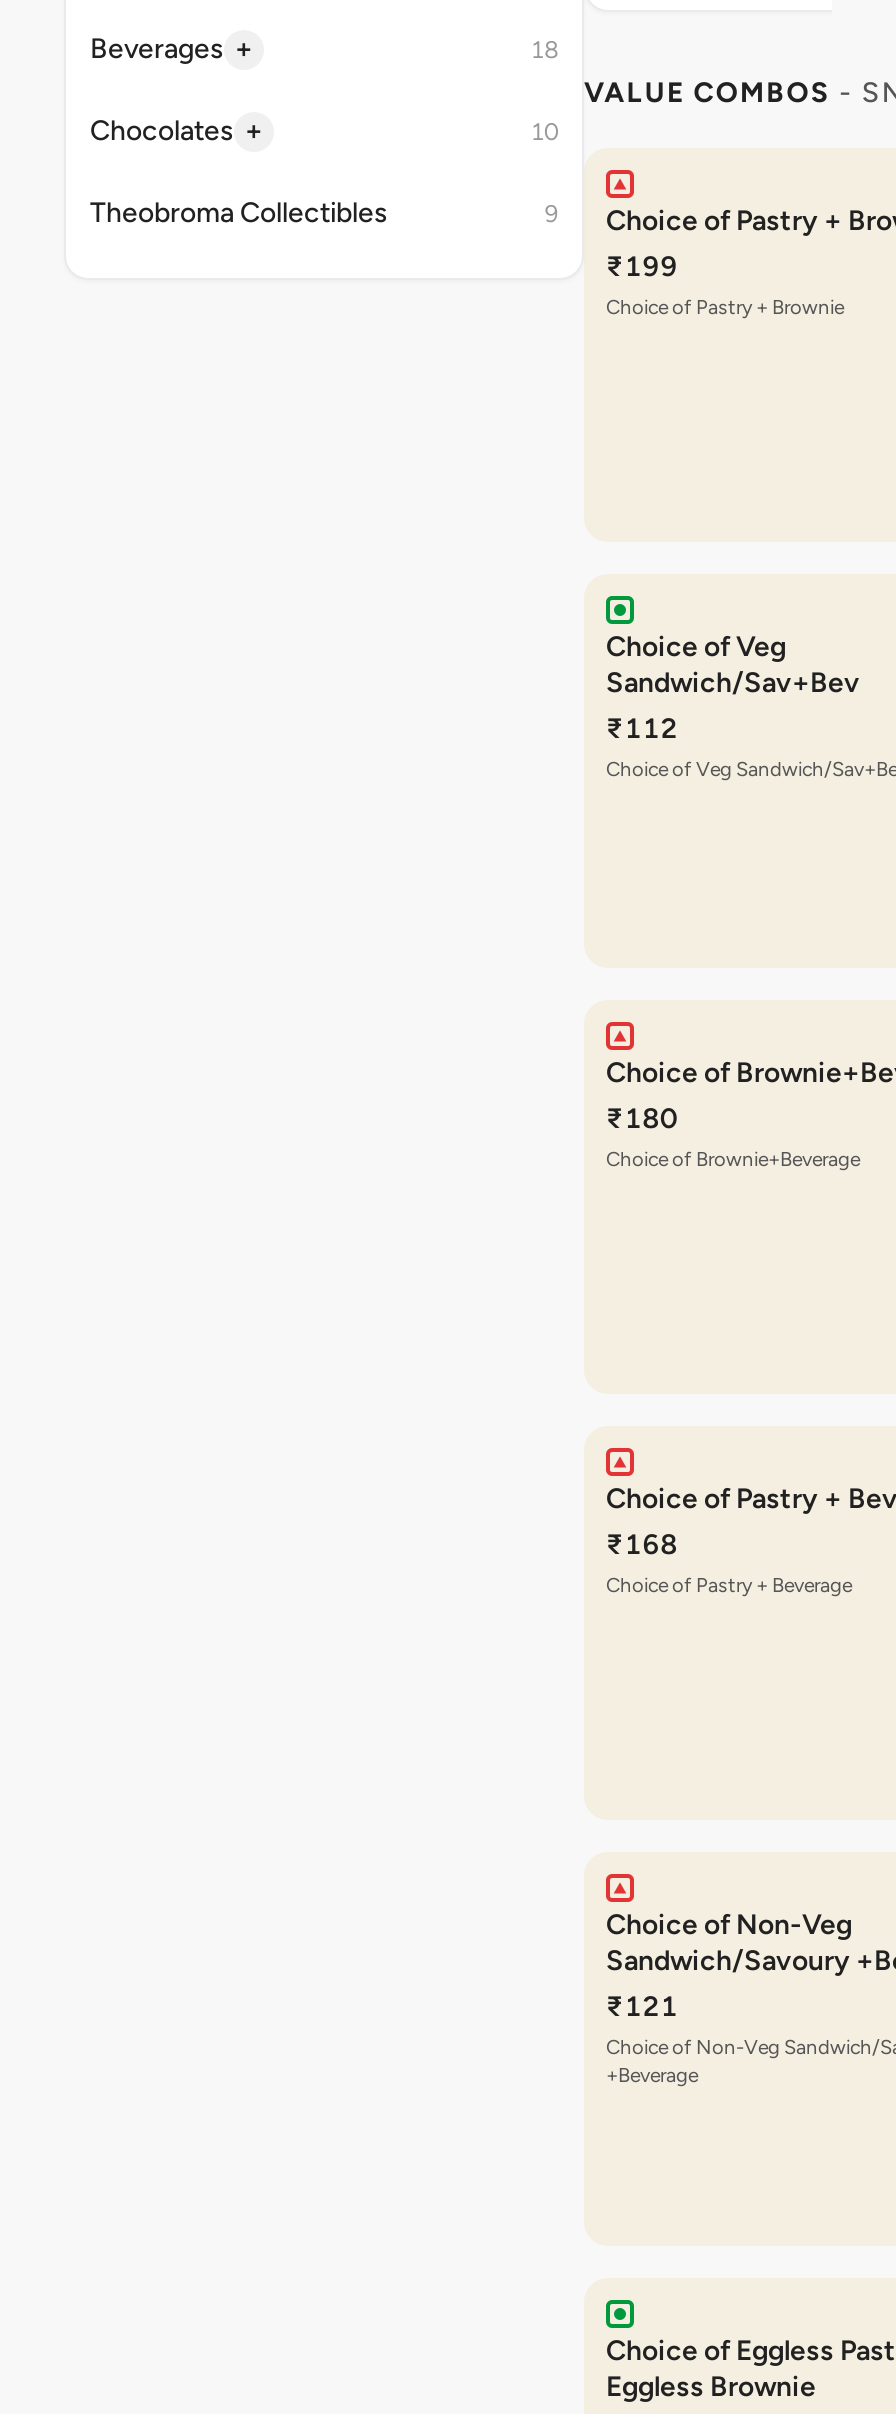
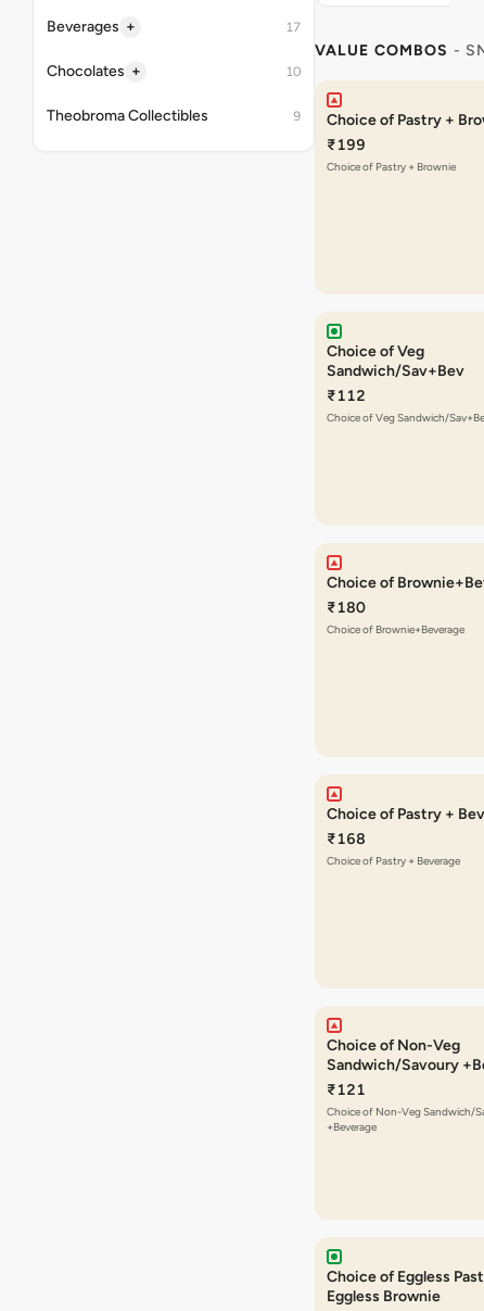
[530,35,558,63] 18 -> [285,19,301,34] 17

